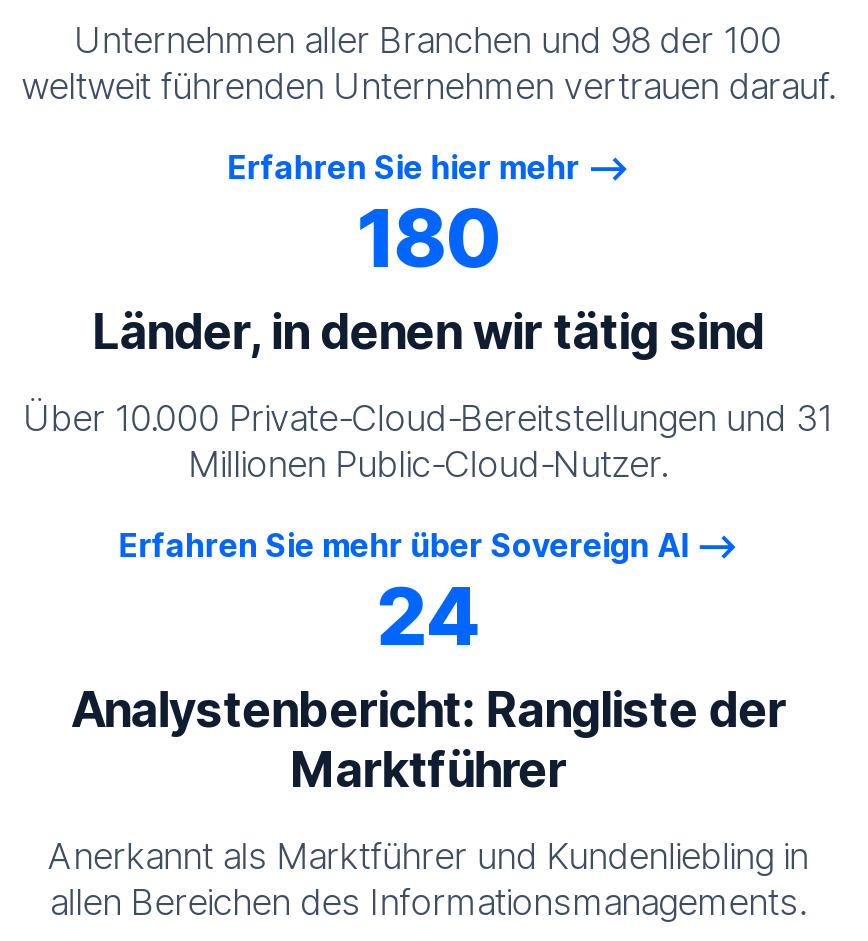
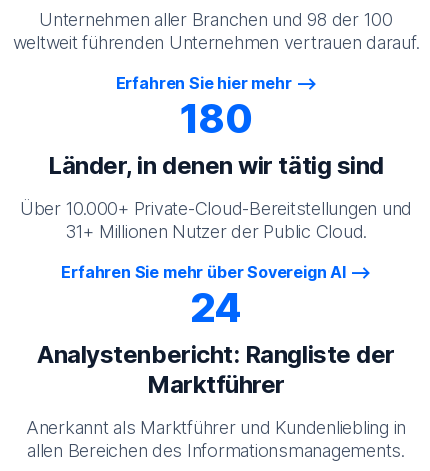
[23,397,833,485] Über 10.000 Private-Cloud-Bereitstellungen und 31 | Millionen Public-Cloud-Nutzer. -> [20,198,412,242] Über 10.000+ Private-Cloud-Bereitstellungen und | 31+ Millionen Nutzer der Public Cloud.

